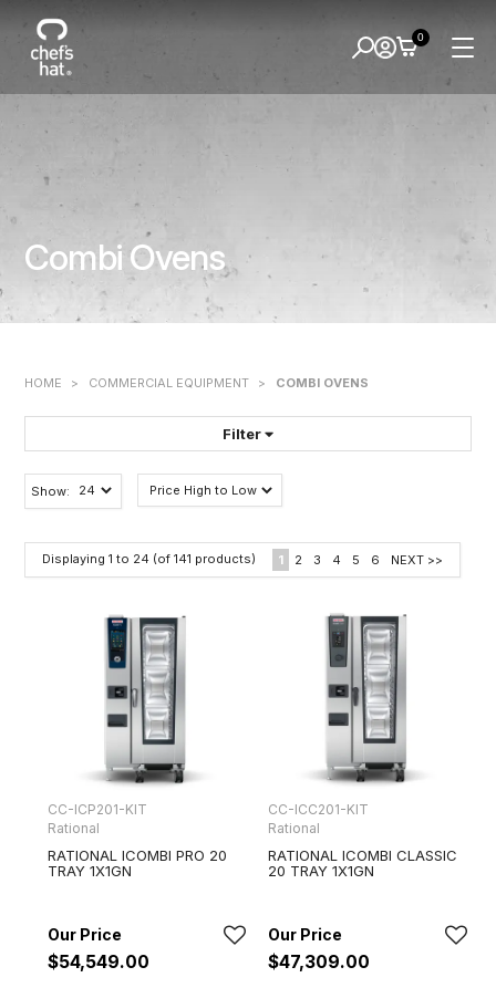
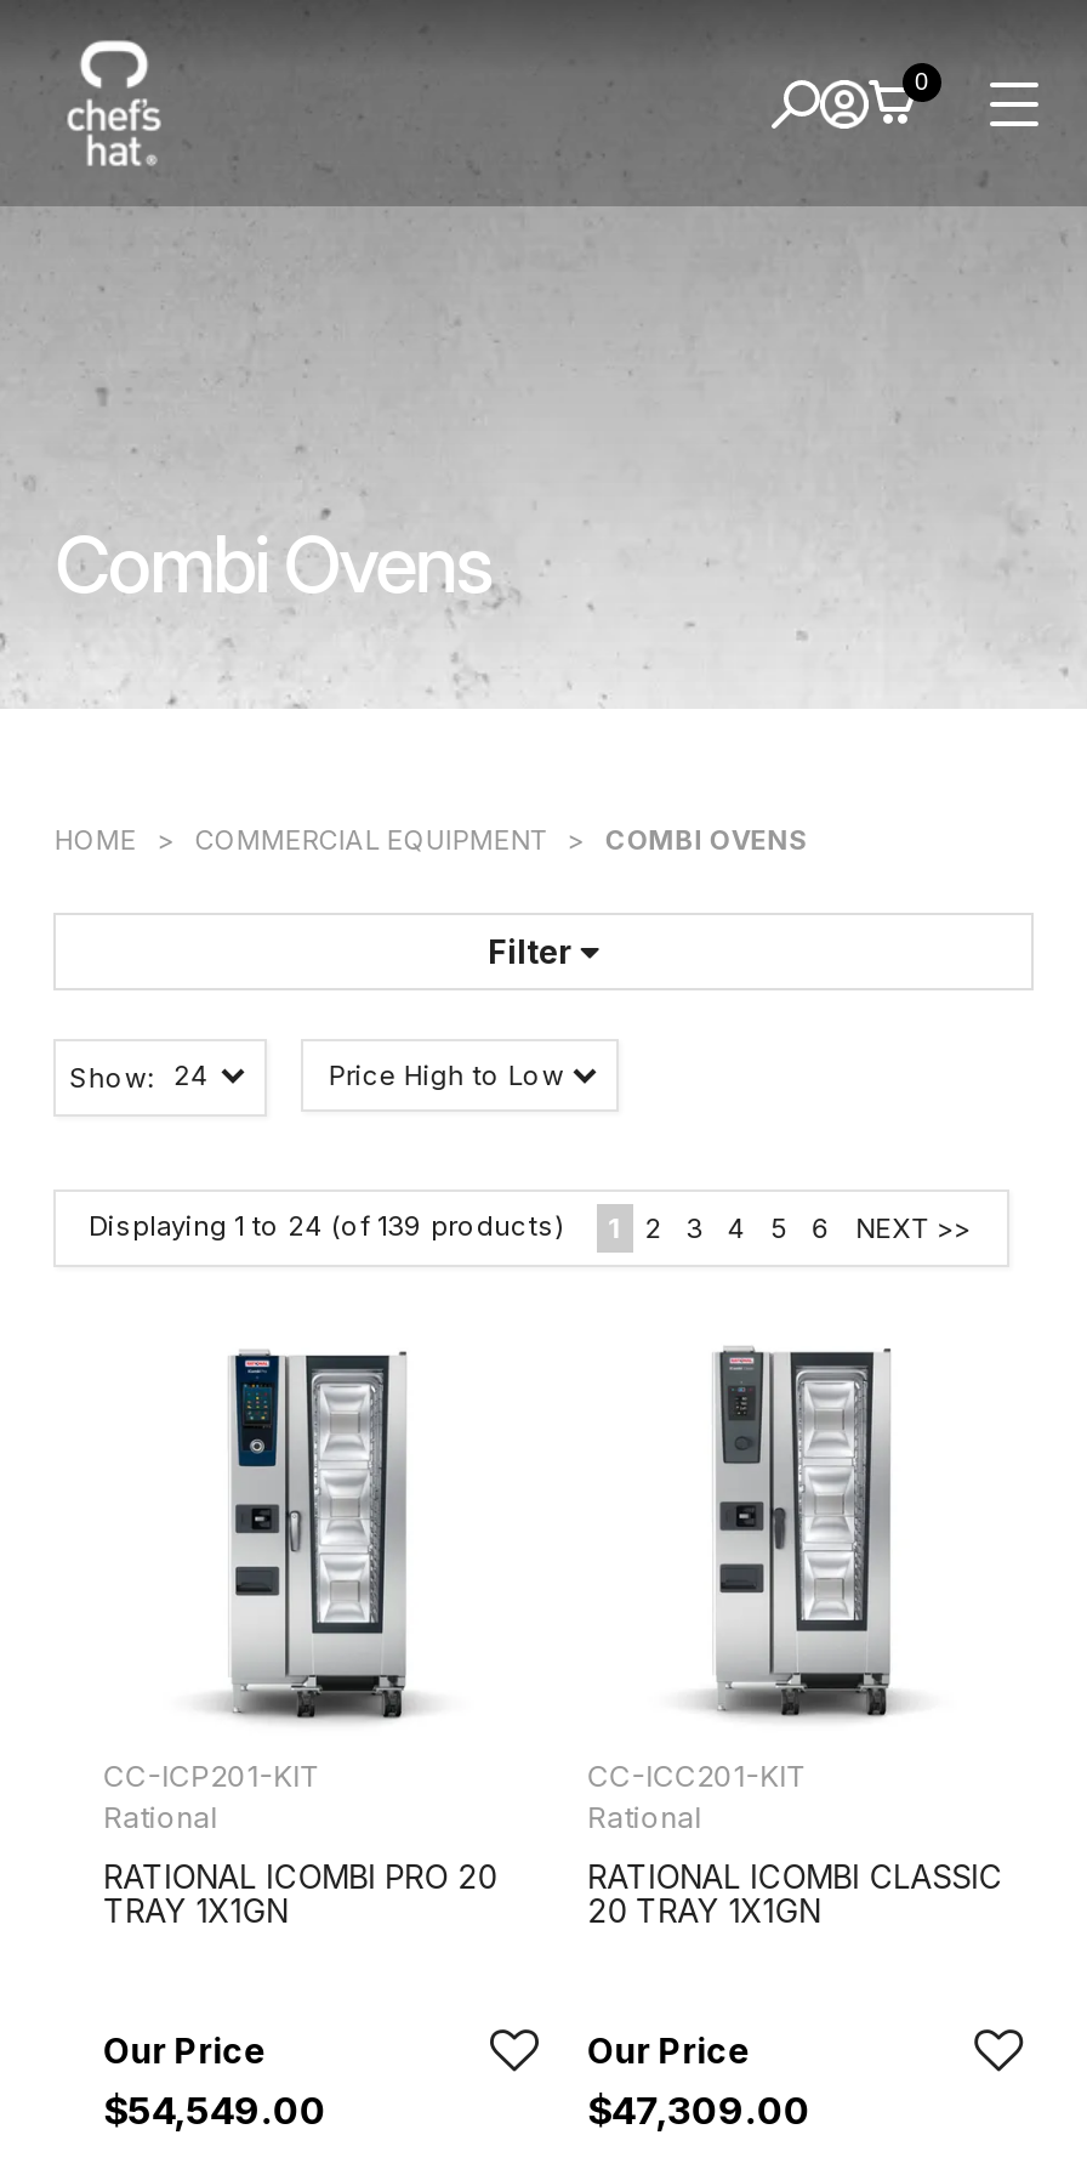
[42,551,256,566] Displaying 1 to 24 (of 141 products) -> [89,1209,564,1243] Displaying 1 to 24 (of 139 products)

